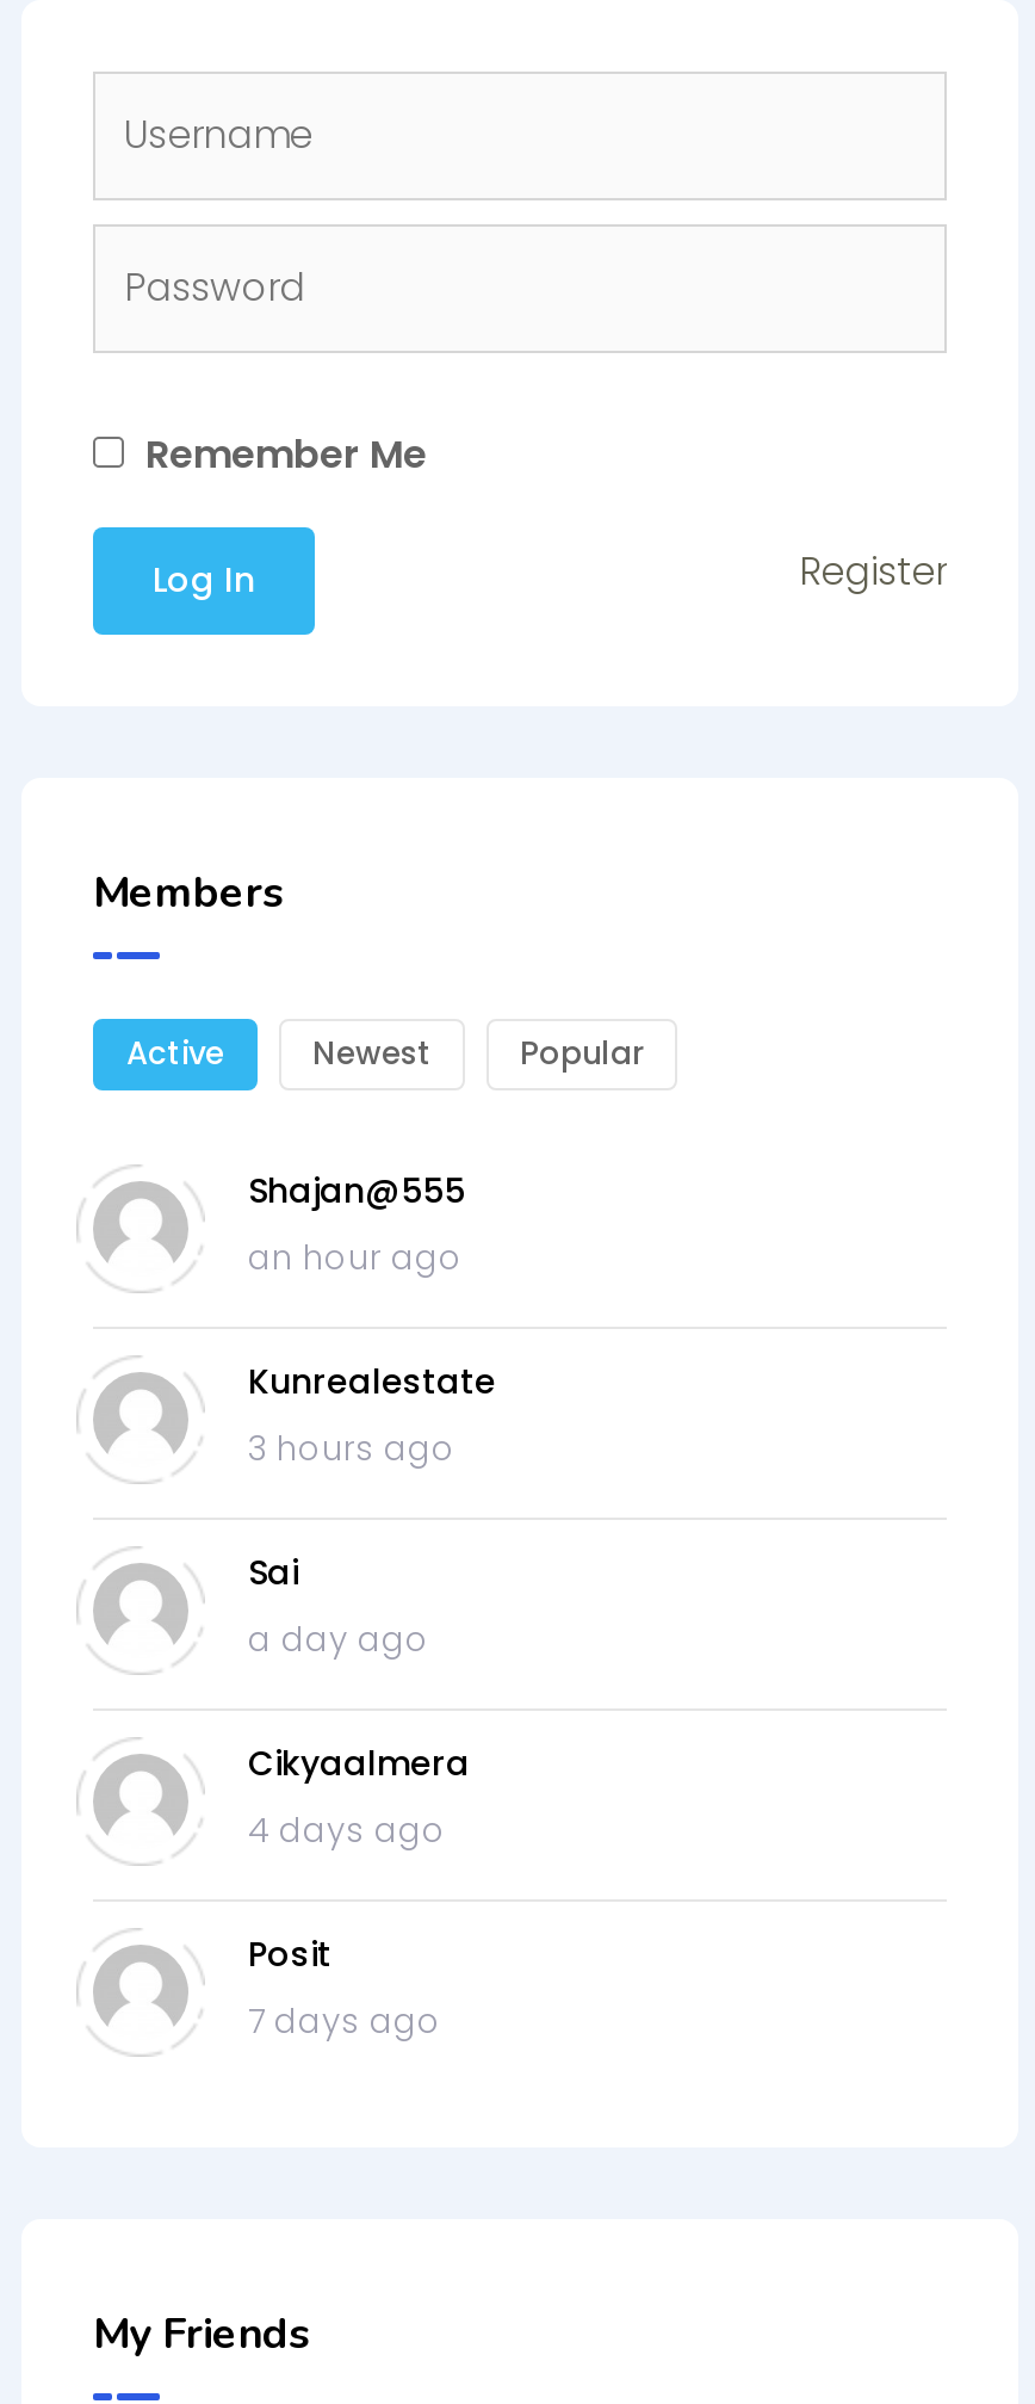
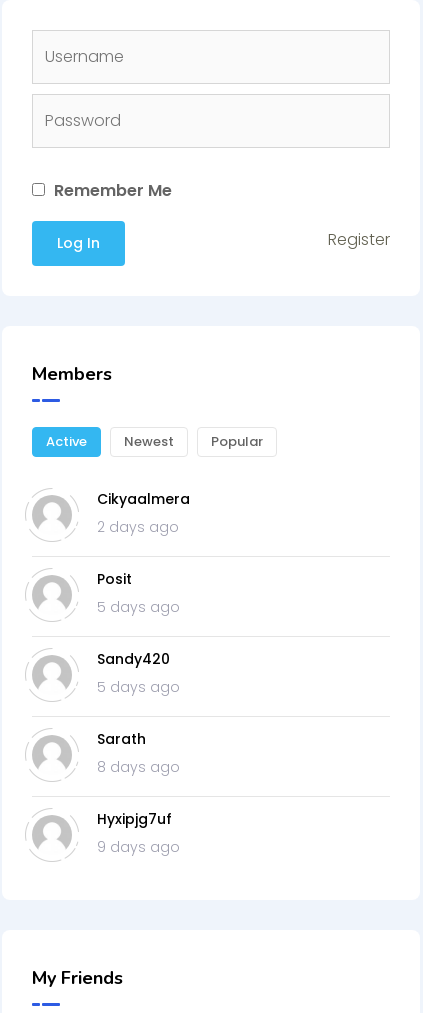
[248,1167,496,1663] Shajan@555 | an hour ago | Kunrealestate | 3 hours ago | Sai | a day ago -> none
moved [248,1739,470,1787] -> [97,489,190,509]: Cikyaalmera
[248,1806,446,1854] 4 days ago -> [97,517,179,537] 2 days ago
moved [248,1930,331,1978] -> [97,569,132,589]: Posit
[248,1997,441,2045] 7 days ago -> [97,597,180,857] 5 days ago | Sandy420 | 5 days ago | Sarath | 8 days ago | Hyxipjg7uf | 9 days ago

